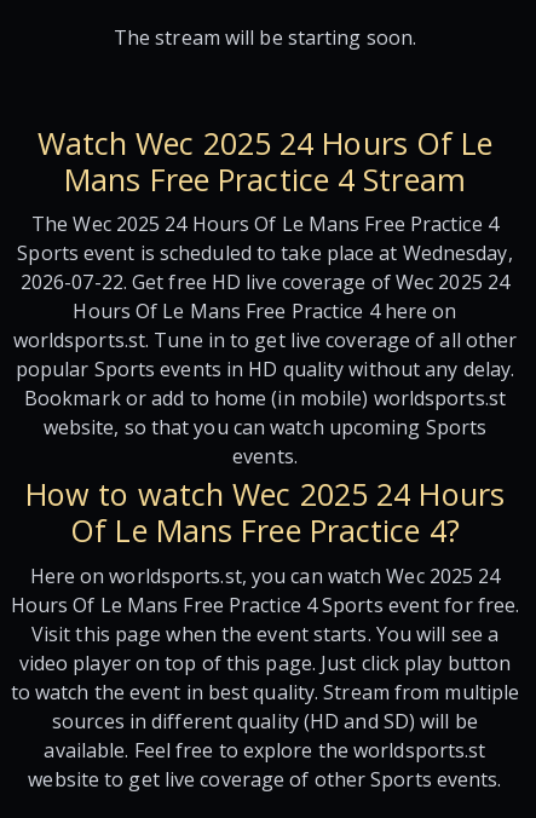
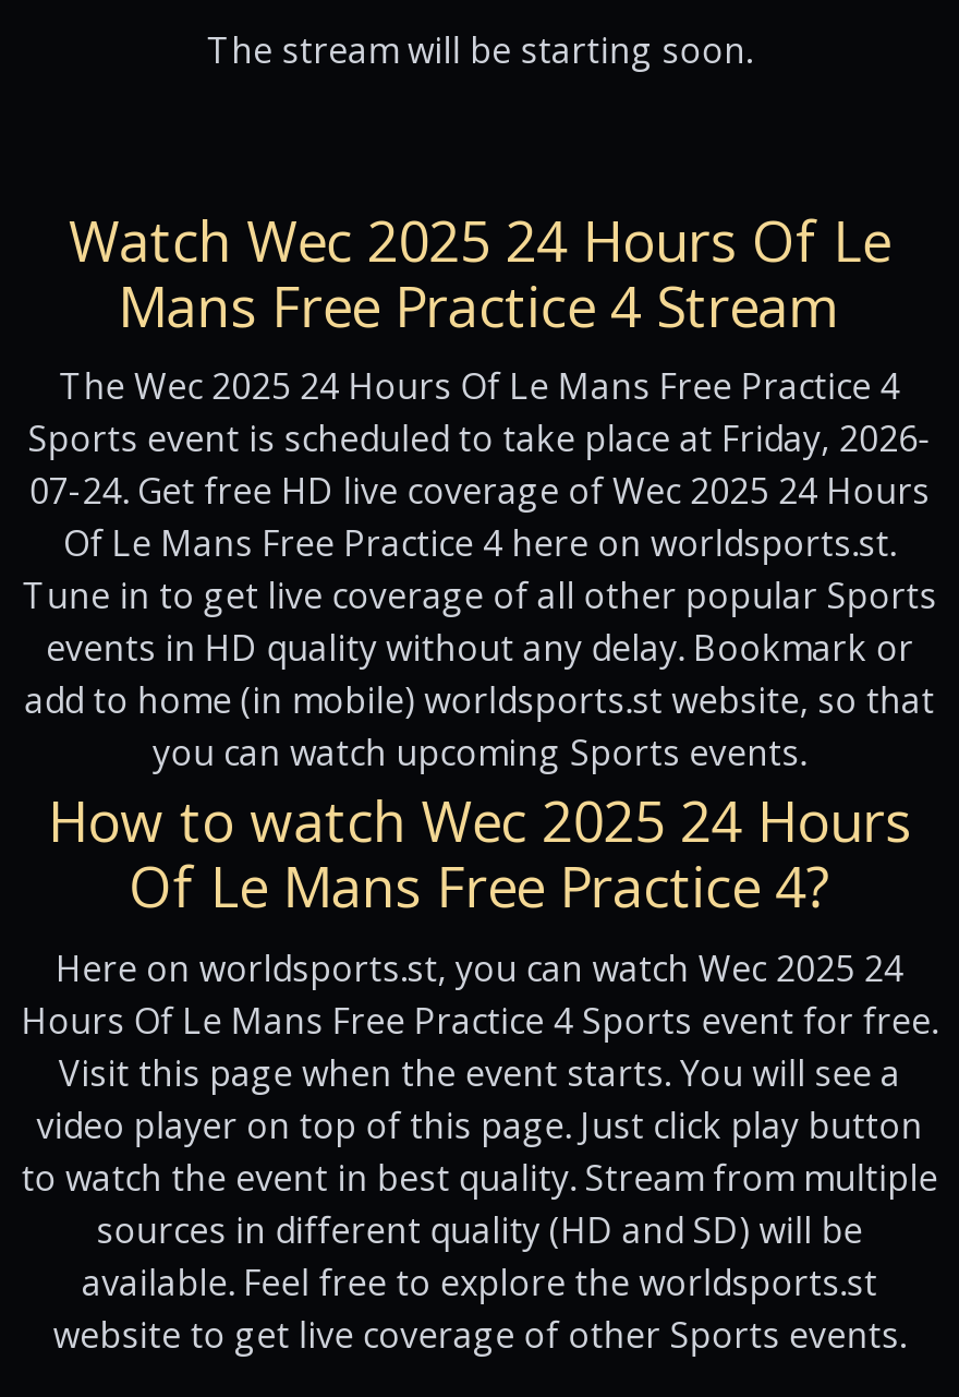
[13,240,517,470] Sports event is scheduled to take place at Wednesday, | 2026-07-22. Get free HD live coverage of Wec 2025 24 | Hours Of Le Mans Free Practice 4 here on | worldsports.st. Tune in to get live coverage of all other | popular Sports events in HD quality without any delay. | Bookmark or add to home (in mobile) worldsports.st | website, so that you can watch upcoming Sports | events. -> [22,415,937,777] Sports event is scheduled to take place at Friday, 2026- | 07-24. Get free HD live coverage of Wec 2025 24 Hours | Of Le Mans Free Practice 4 here on worldsports.st. | Tune in to get live coverage of all other popular Sports | events in HD quality without any delay. Bookmark or | add to home (in mobile) worldsports.st website, so that | you can watch upcoming Sports events.

